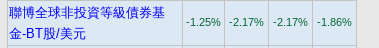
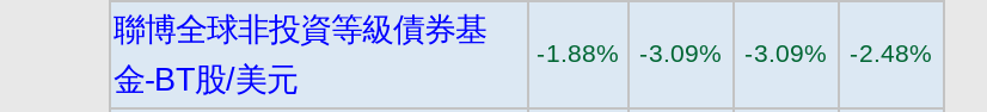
[186,16,221,28] -1.25% -> [537,38,620,67] -1.88%
[229,16,264,28] -2.17% -> [639,38,723,67] -3.09%
[273,16,308,28] -2.17% -> [744,38,828,67] -3.09%
[317,16,352,28] -1.86% -> [850,38,933,67] -2.48%

